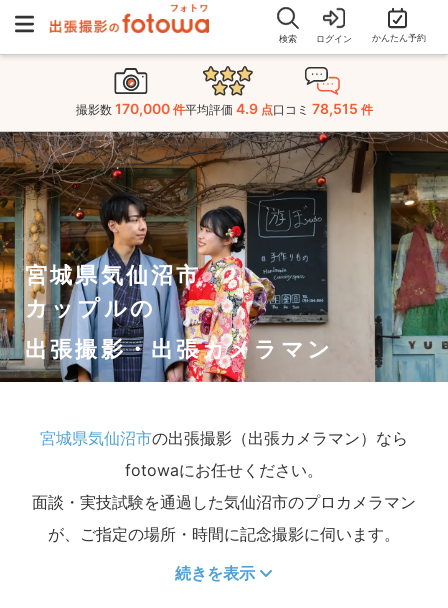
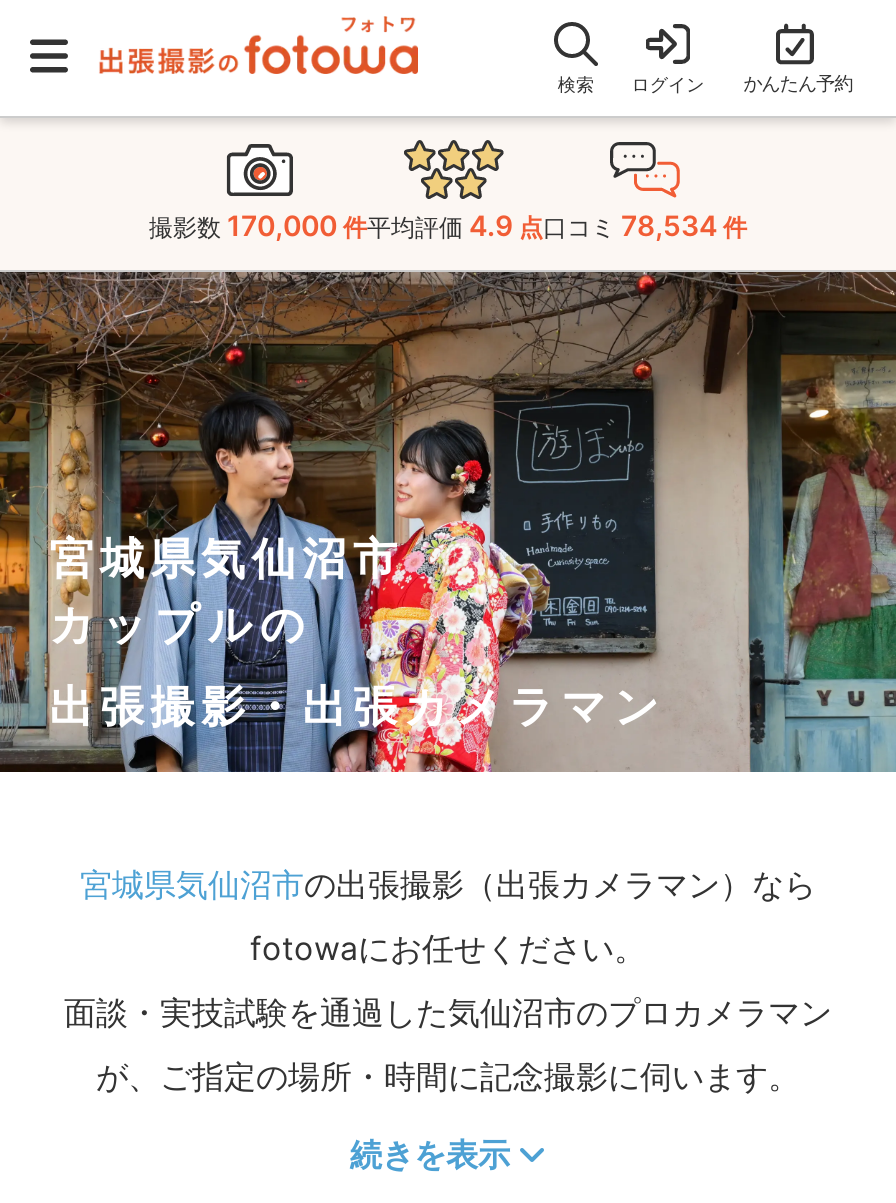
[75,100,372,117] 撮影数 170,000 件平均評価 4.9 点口コミ 78,515 件 -> [149,208,747,242] 撮影数 170,000 件平均評価 4.9 点口コミ 78,534 件

